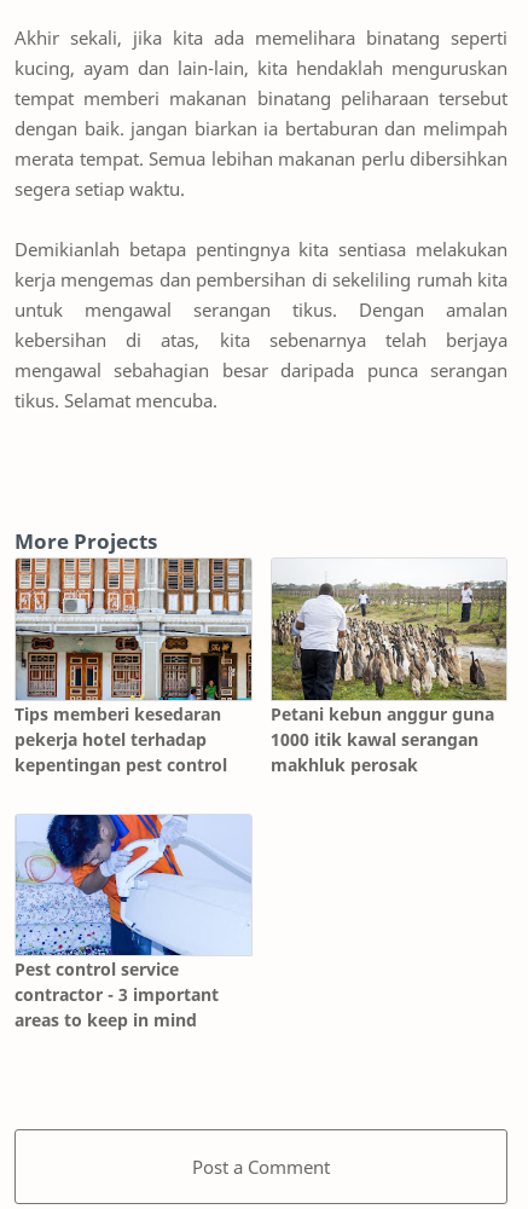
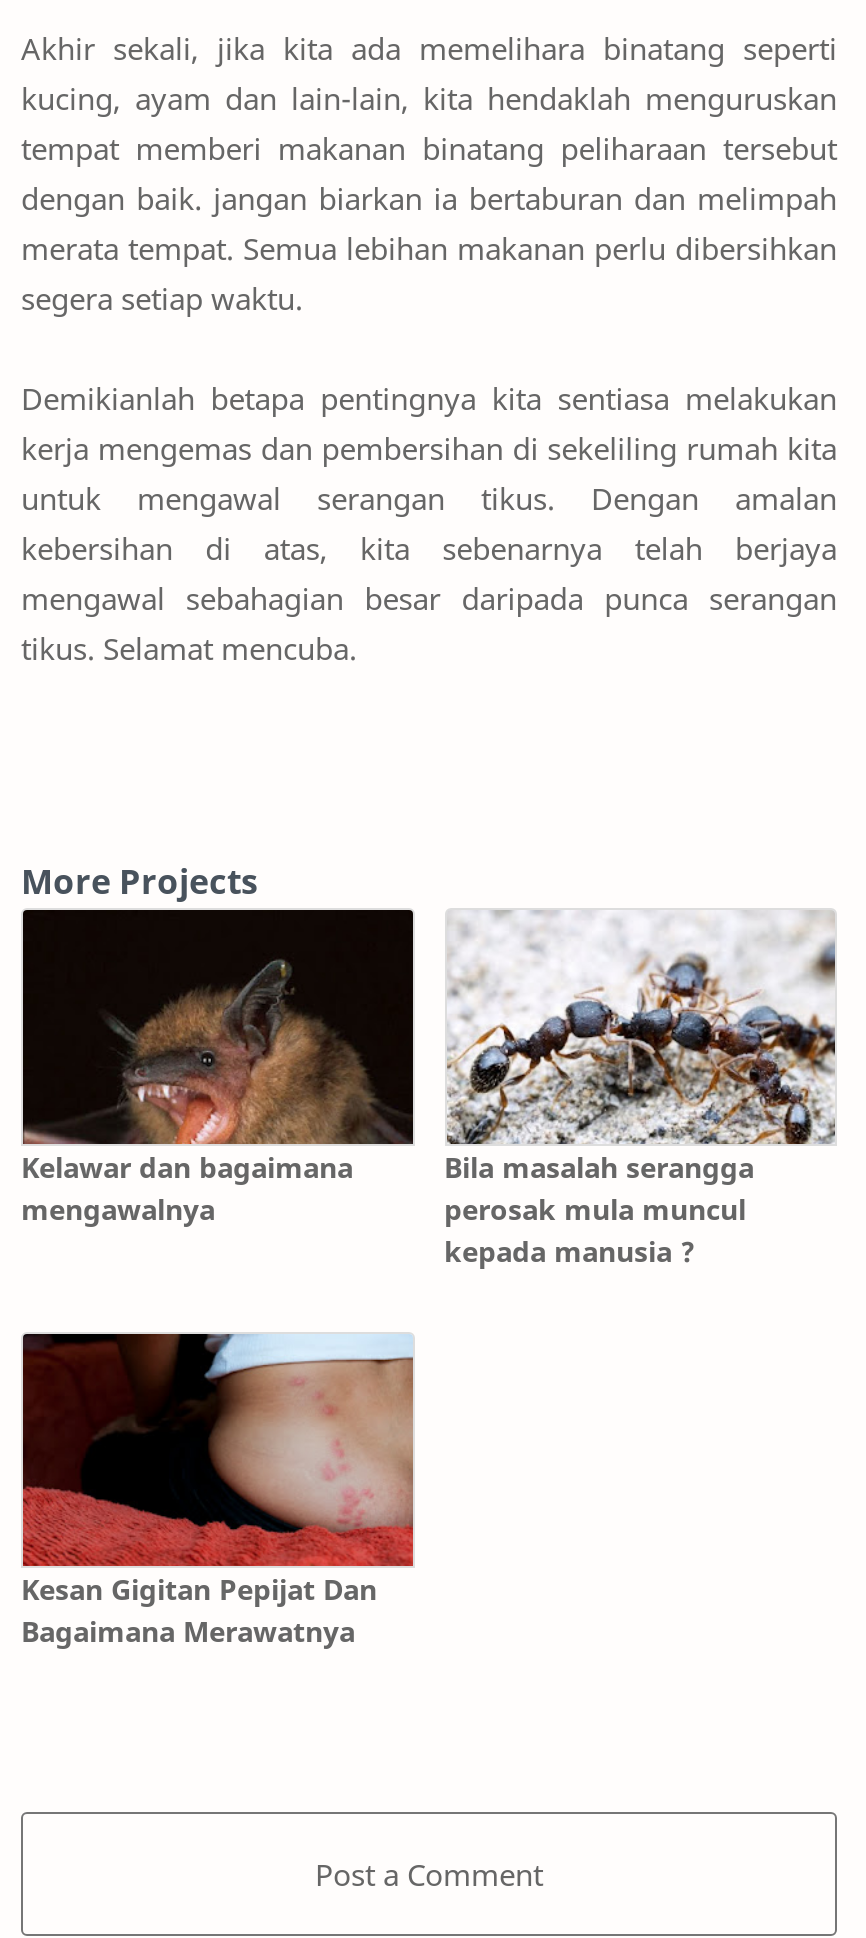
[14,557,253,776] [image] | Tips memberi kesedaran | pekerja hotel terhadap | kepentingan pest control -> [21,908,415,1227] [image] | Kelawar dan bagaimana | mengawalnya
[270,579,507,776] [image] | Petani kebun anggur guna | 1000 itik kawal serangan | makhluk perosak -> [444,910,835,1269] [image] | Bila masalah serangga | perosak mula muncul | kepada manusia ?
[14,814,253,1032] [image] | Pest control service | contractor - 3 important | areas to keep in mind -> [21,1332,415,1651] [image] | Kesan Gigitan Pepijat Dan | Bagaimana Merawatnya

